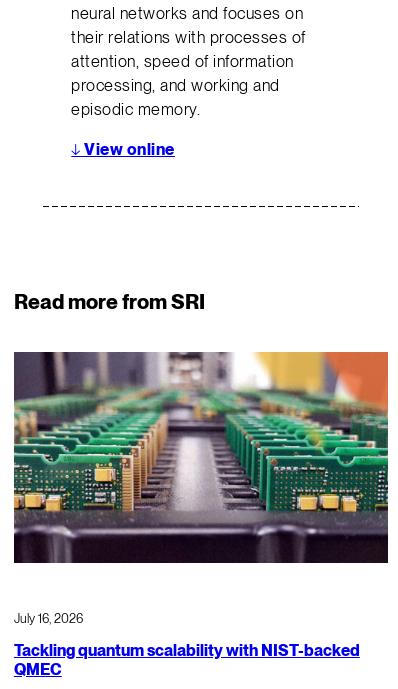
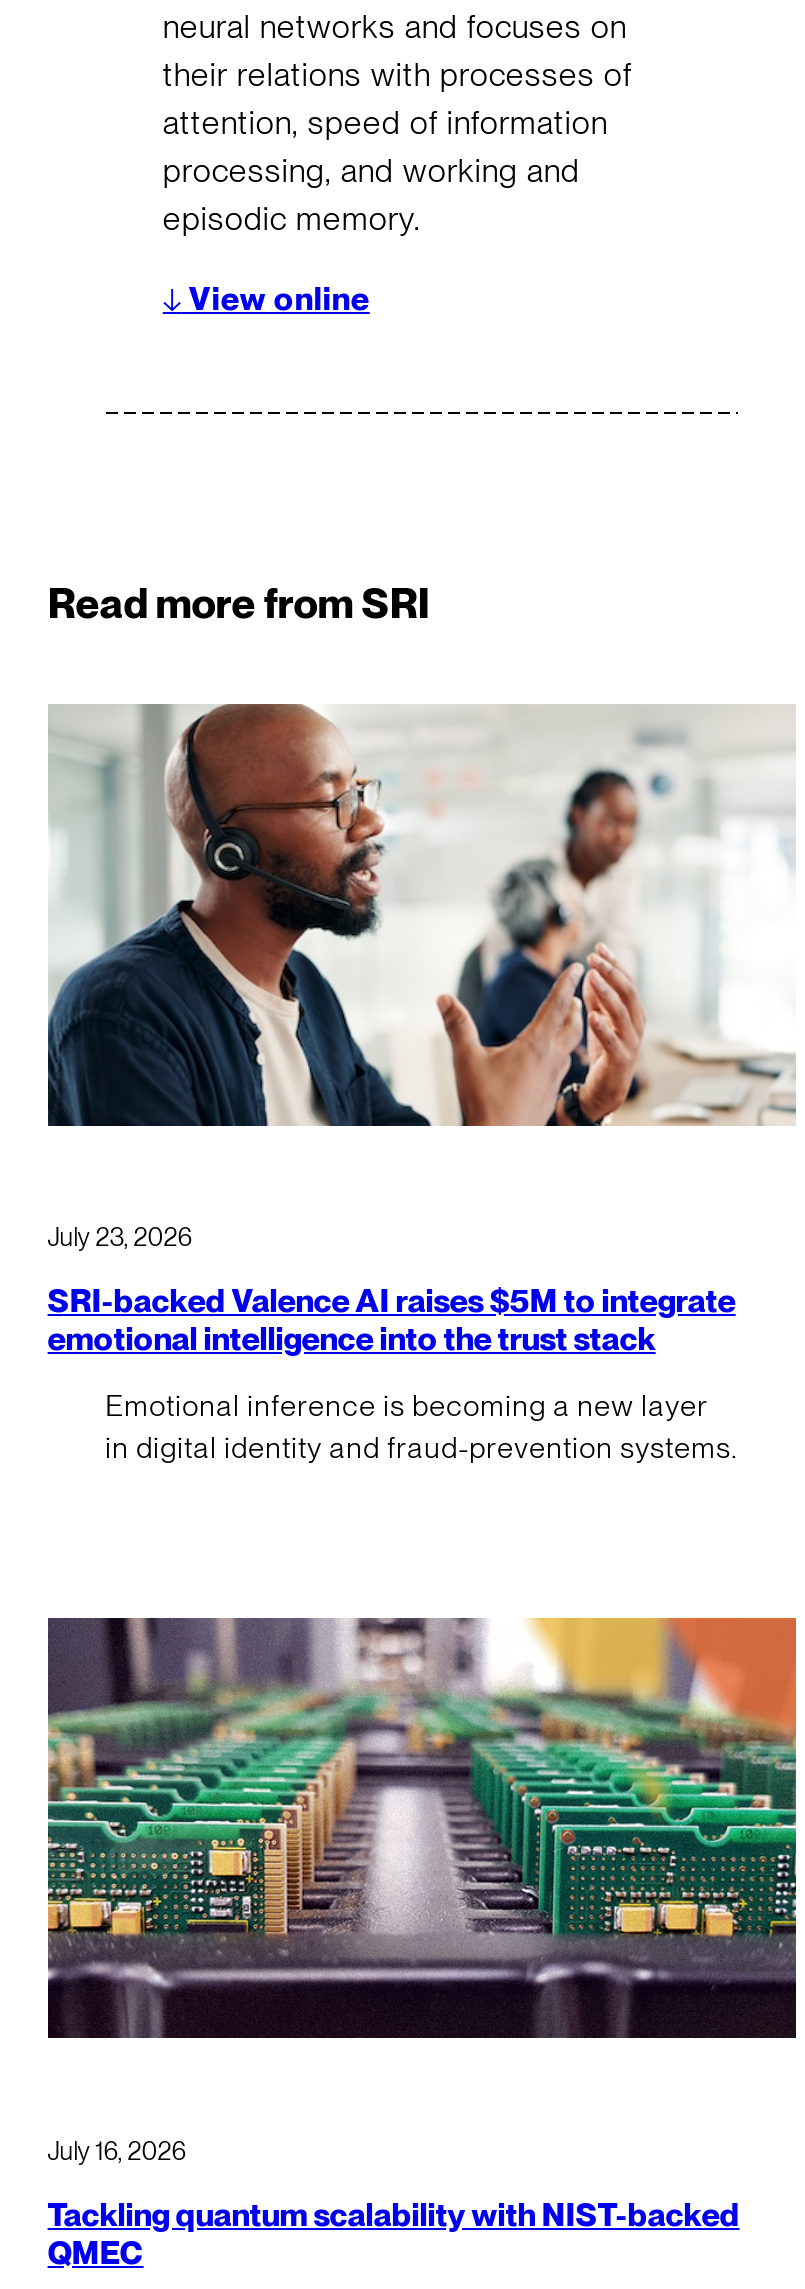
none -> [48,1222,738,1465] July 23, 2026 | SRI-backed Valence AI raises $5M to integrate | emotional intelligence into the trust stack | Emotional inference is becoming a new layer | in digital identity and fraud-prevention systems.
none -> [48,704,796,1128] [image]

